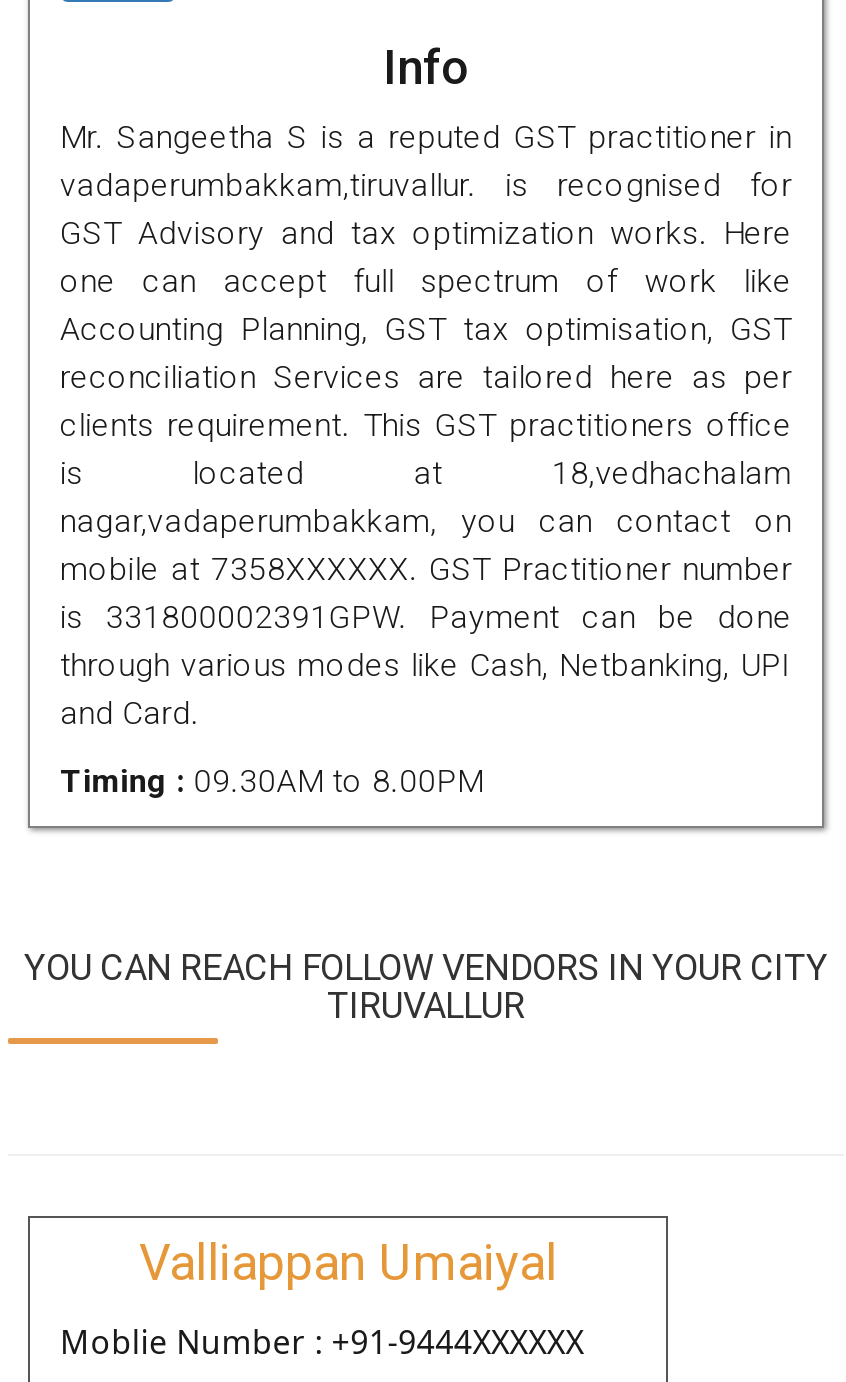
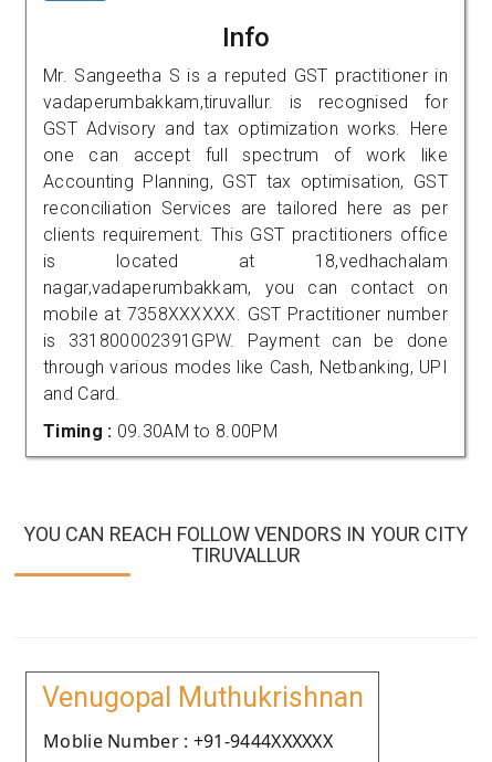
[139,1234,557,1292] Valliappan Umaiyal -> [41,681,363,713] Venugopal Muthukrishnan

